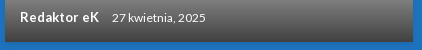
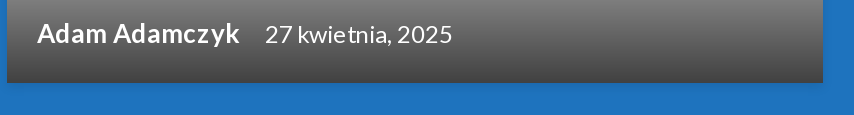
[20,9,102,25] Redaktor eK -> [37,18,245,50] Adam Adamczyk

